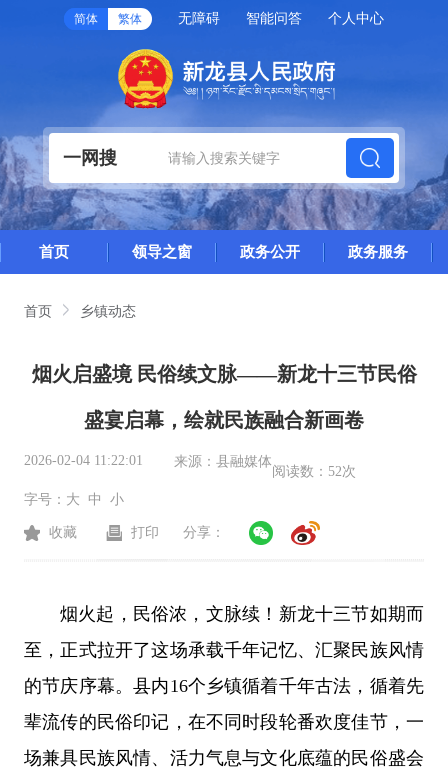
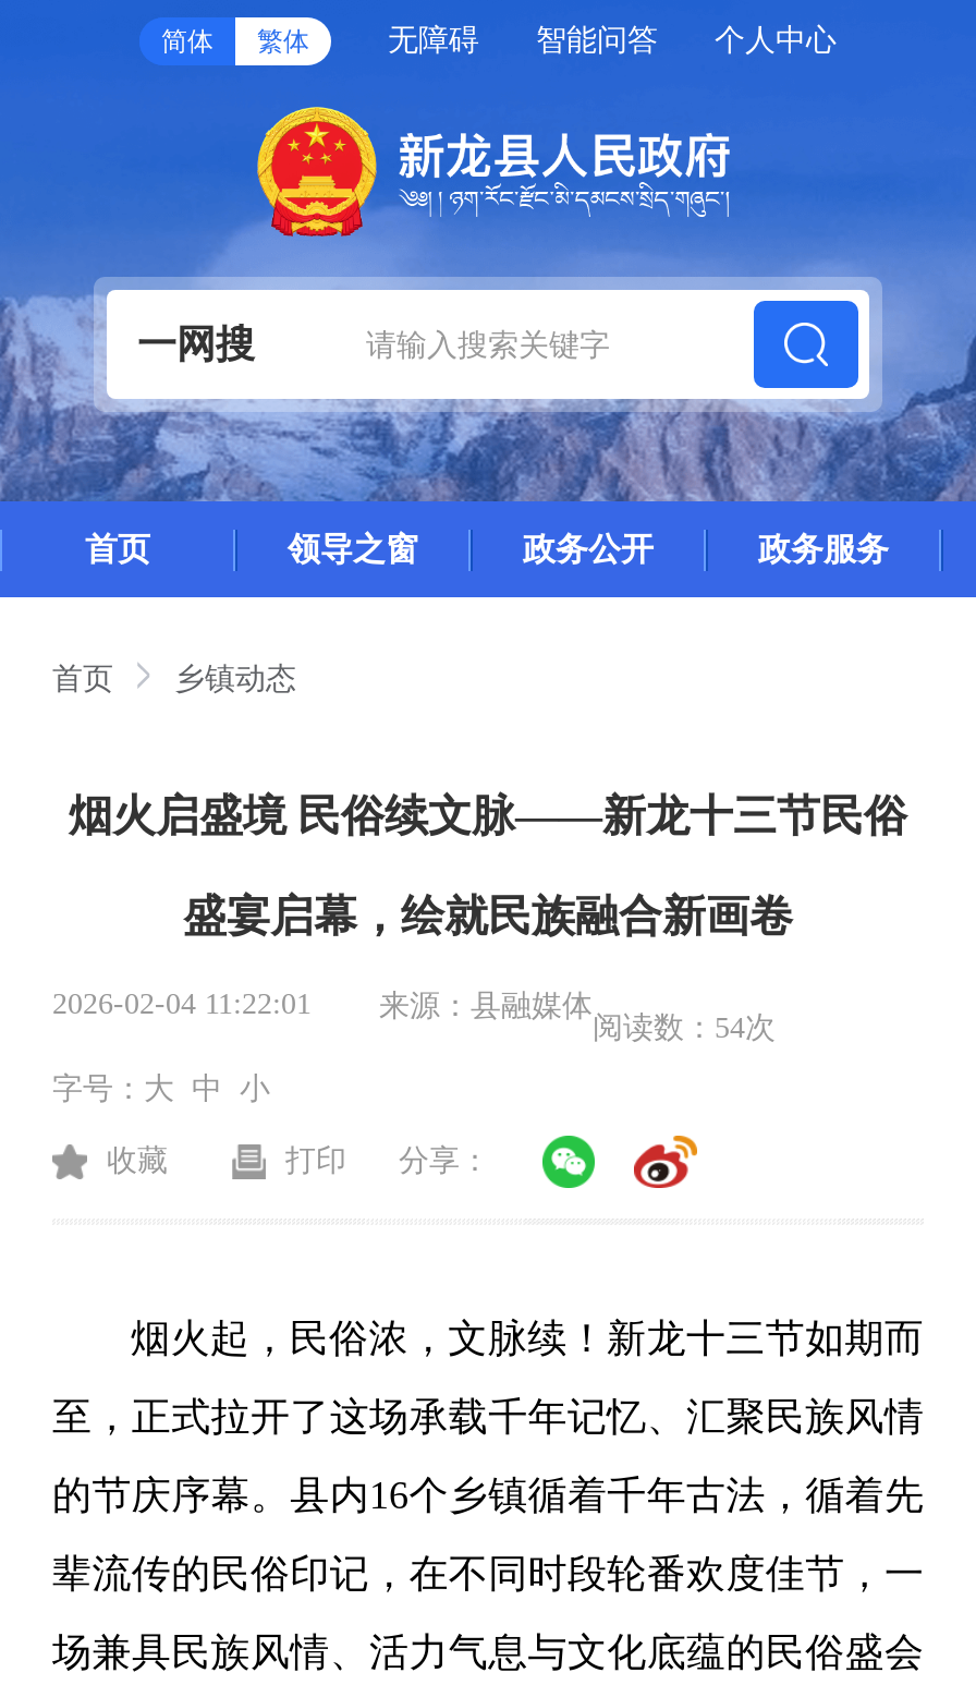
[272,464,356,479] 阅读数：52次 -> [593,1011,776,1044] 阅读数：54次

